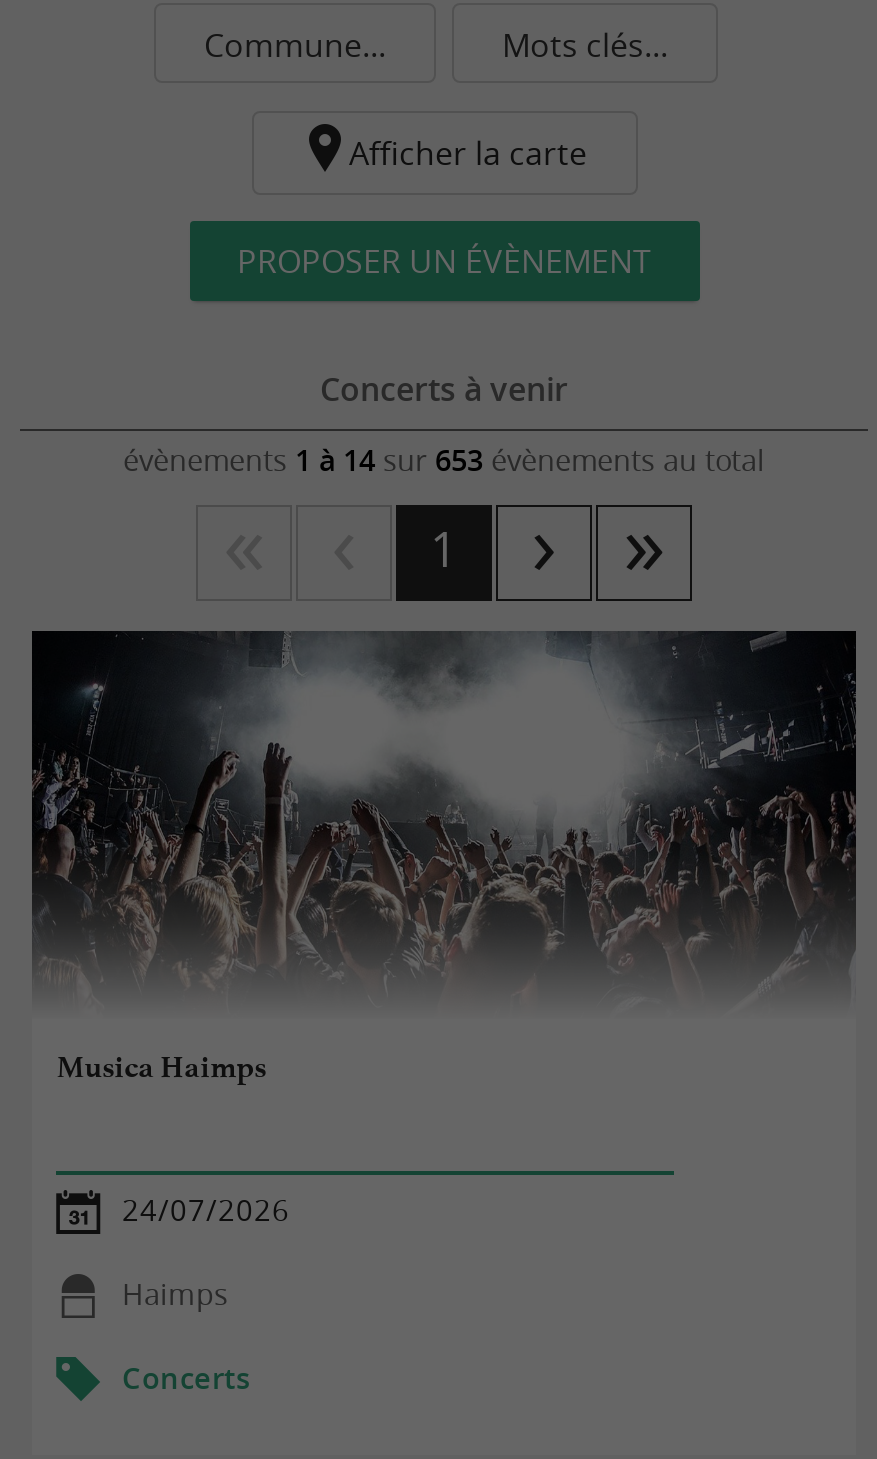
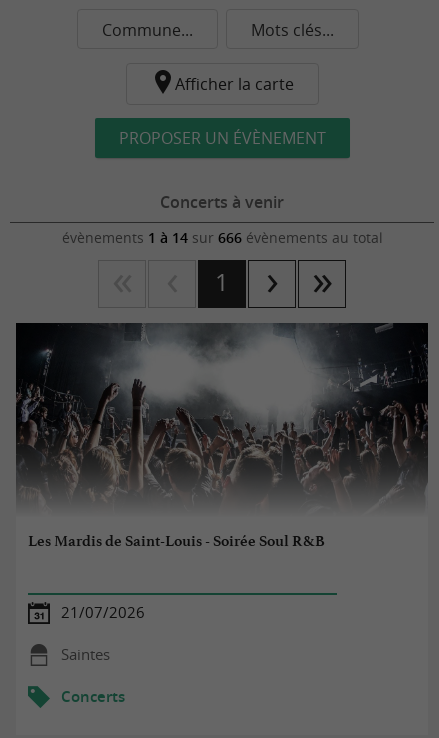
[123,441,765,479] évènements 1 à 14 sur 653 évènements au total -> [61,228,382,247] évènements 1 à 14 sur 666 évènements au total
[56,1049,266,1085] Musica Haimps -> [28,532,325,550] Les Mardis de Saint-Louis - Soirée Soul R&B
[122,1191,290,1229] 24/07/2026 -> [61,603,145,622] 21/07/2026
[122,1275,228,1313] Haimps -> [61,645,110,664] Saintes

